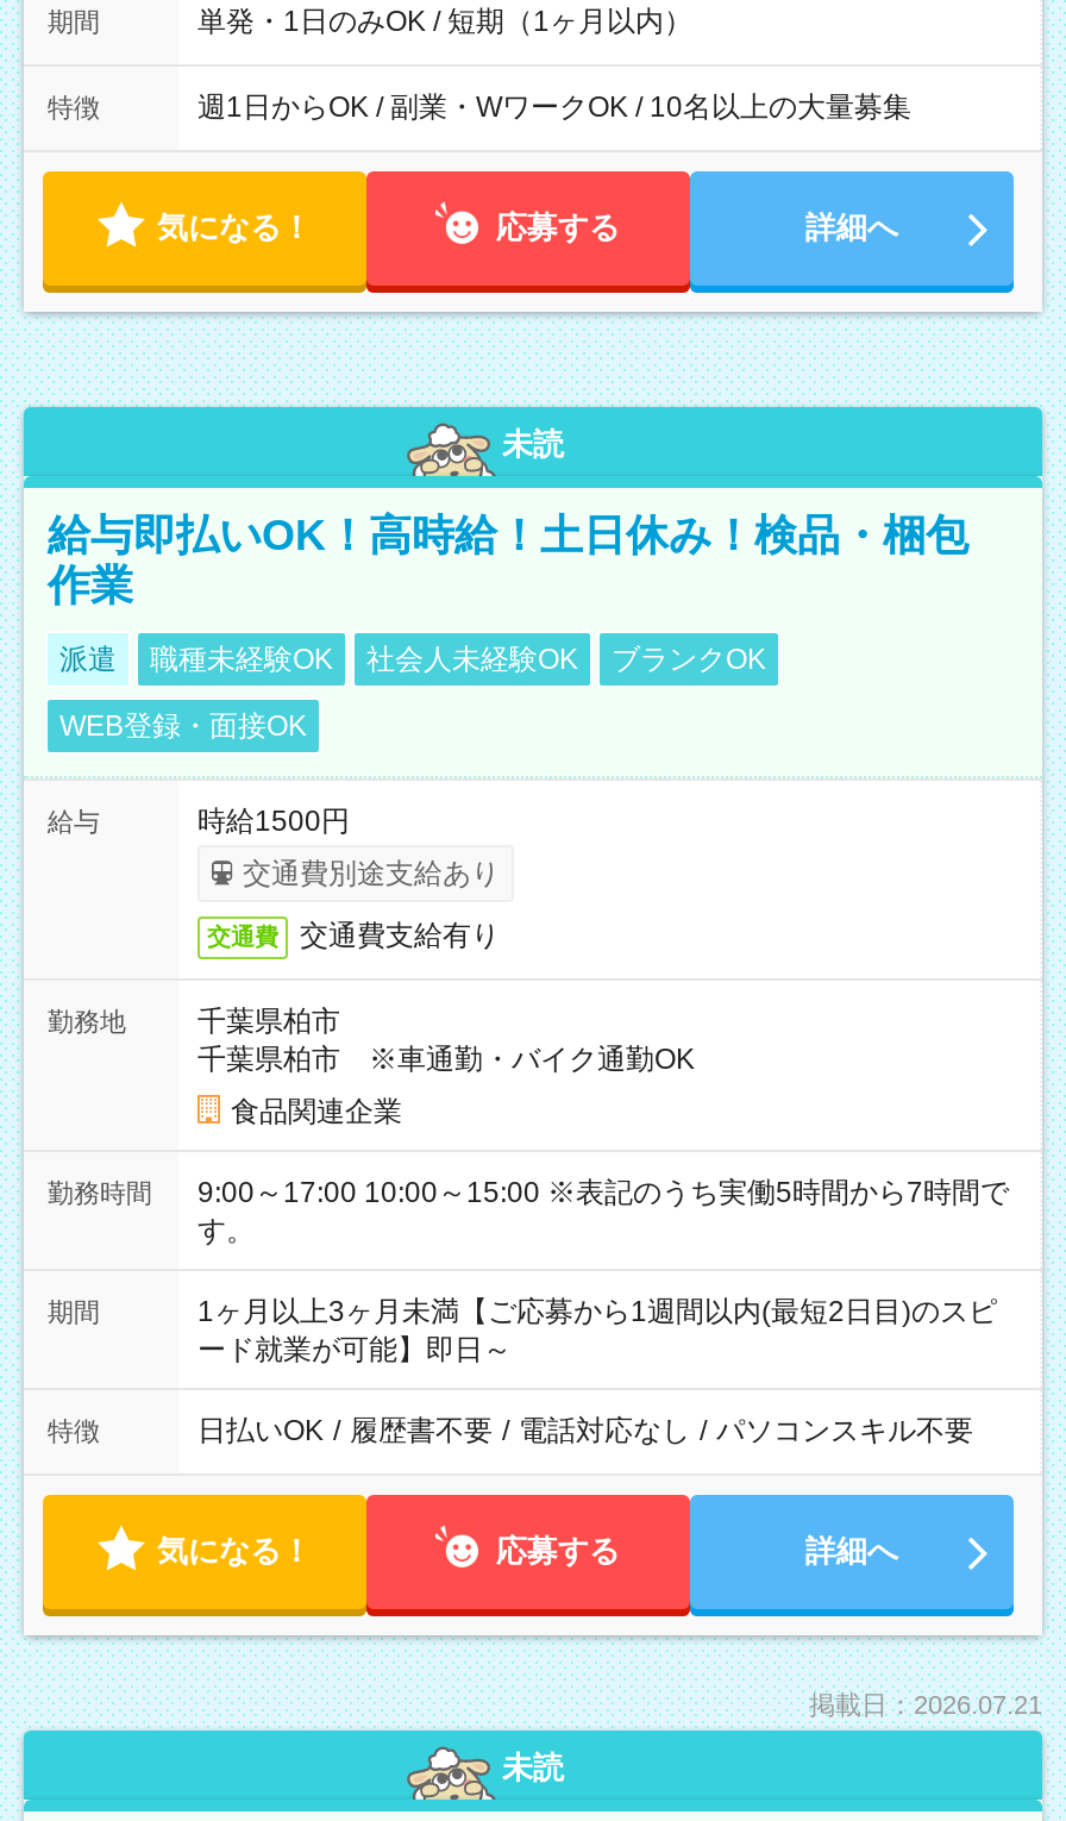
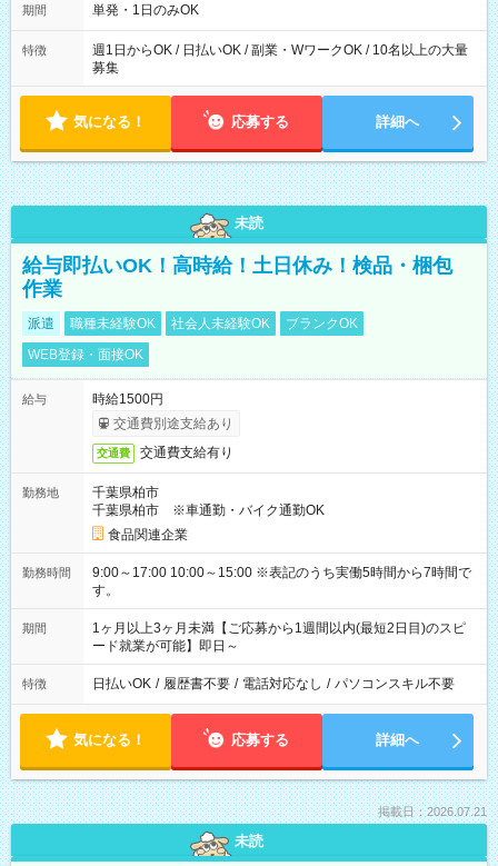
[197,5,692,38] 単発・1日のみOK / 短期（1ヶ月以内） -> [92,2,199,18] 単発・1日のみOK
[197,90,911,124] 週1日からOK / 副業・WワークOK / 10名以上の大量募集 -> [92,42,468,76] 週1日からOK / 日払いOK / 副業・WワークOK / 10名以上の大量 | 募集

